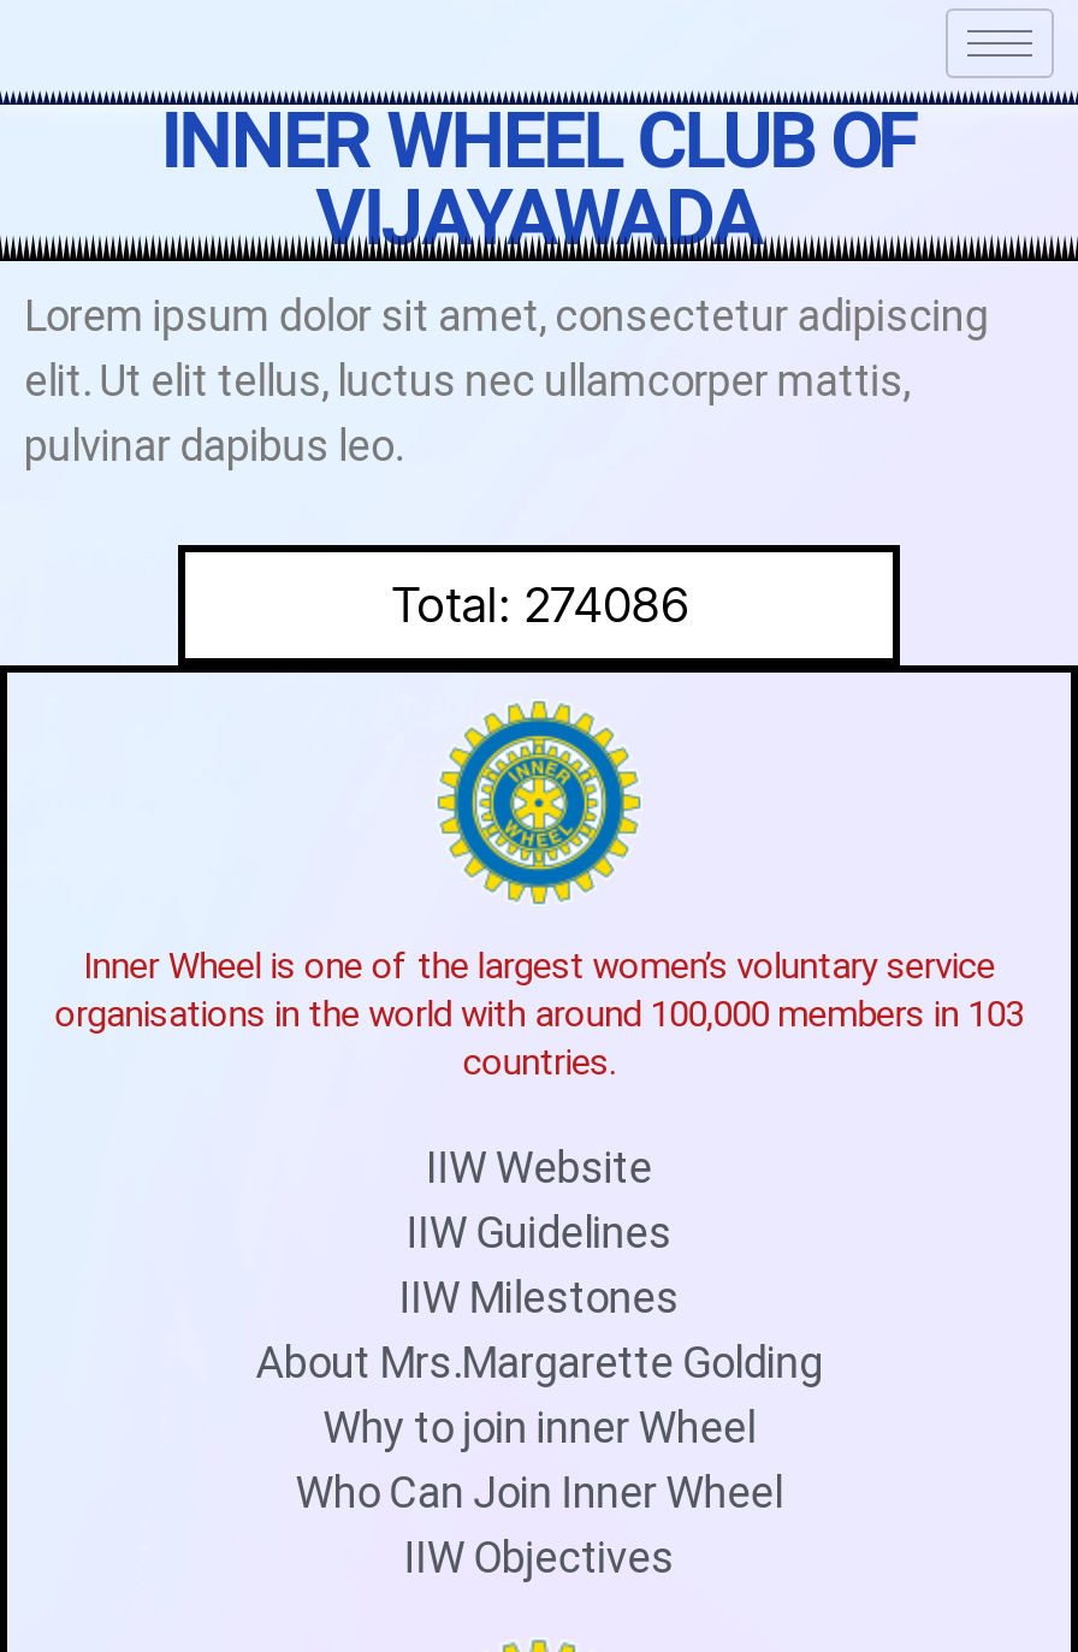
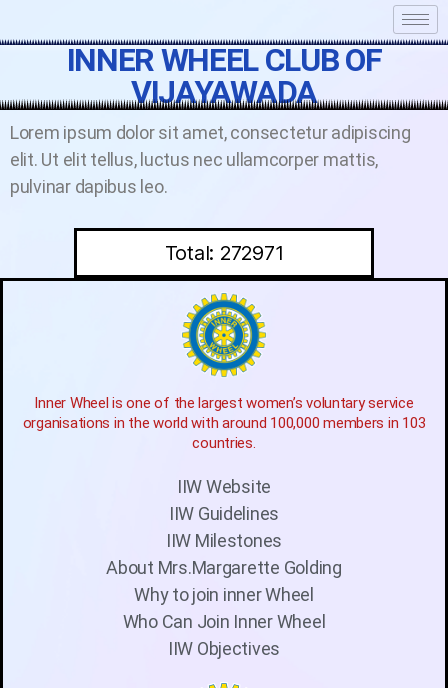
[390,576,688,634] Total: 274086 -> [165,241,283,265] Total: 272971

